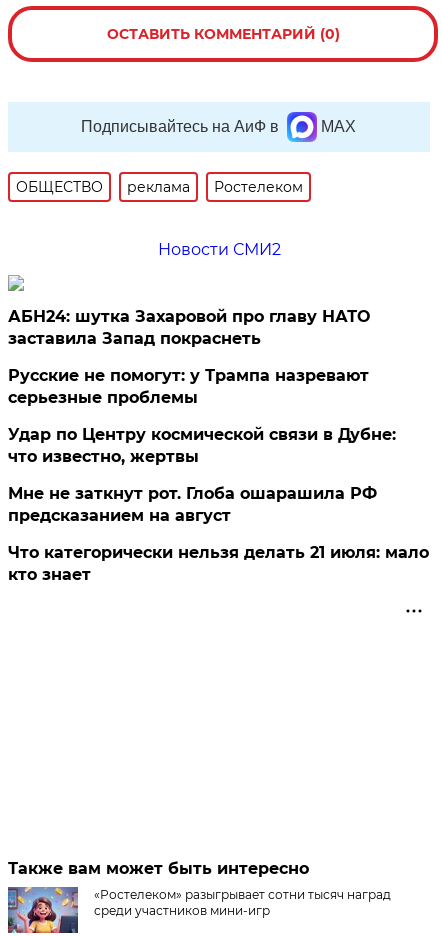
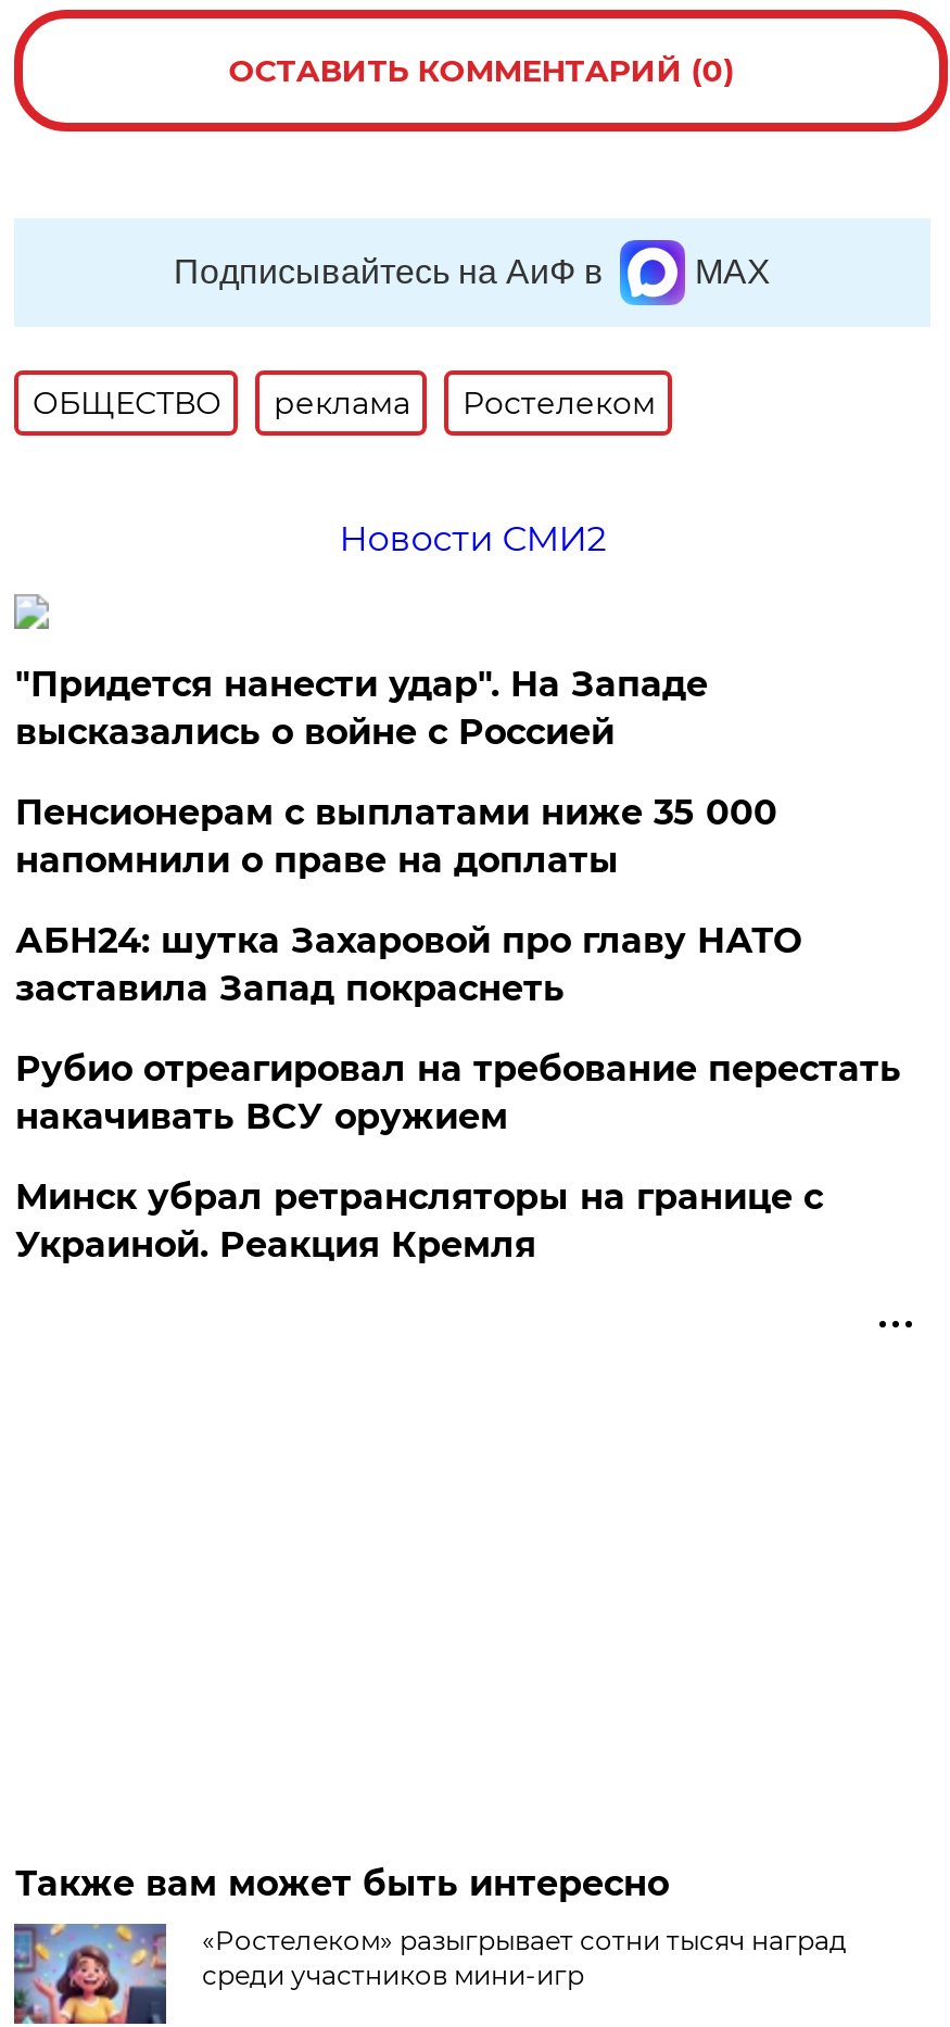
none -> [15,664,777,881] "Придется нанести удар". На Западе | высказались о войне с Россией | Пенсионерам с выплатами ниже 35 000 | напомнили о праве на доплаты
moved [8,307,370,348] -> [15,920,801,1009]: АБН24: шутка Захаровой про главу НАТО | заставила Запад покраснеть
[8,366,429,584] Русские не помогут: у Трампа назревают | серьезные проблемы | Удар по Центру космической связи в Дубне: | что известно, жертвы | Мне не заткнут рот. Глоба ошарашила РФ | предсказанием на август | Что категорически нельзя делать 21 июля: мало | кто знает -> [15,1048,901,1266] Рубио отреагировал на требование перестать | накачивать ВСУ оружием | Минск убрал ретрансляторы на границе с | Украиной. Реакция Кремля

